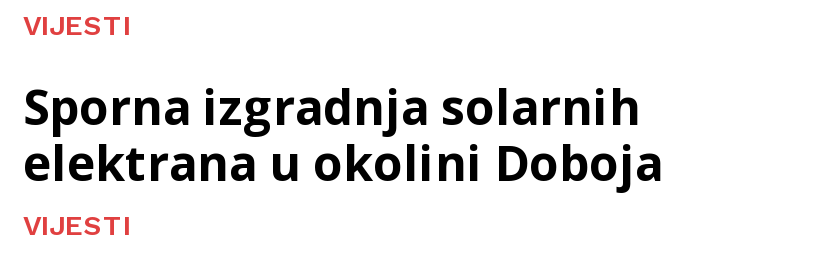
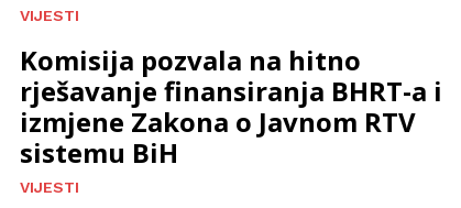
[23,74,663,196] Sporna izgradnja solarnih | elektrana u okolini Doboja -> [20,41,442,170] Komisija pozvala na hitno | rješavanje finansiranja BHRT-a i | izmjene Zakona o Javnom RTV | sistemu BiH

